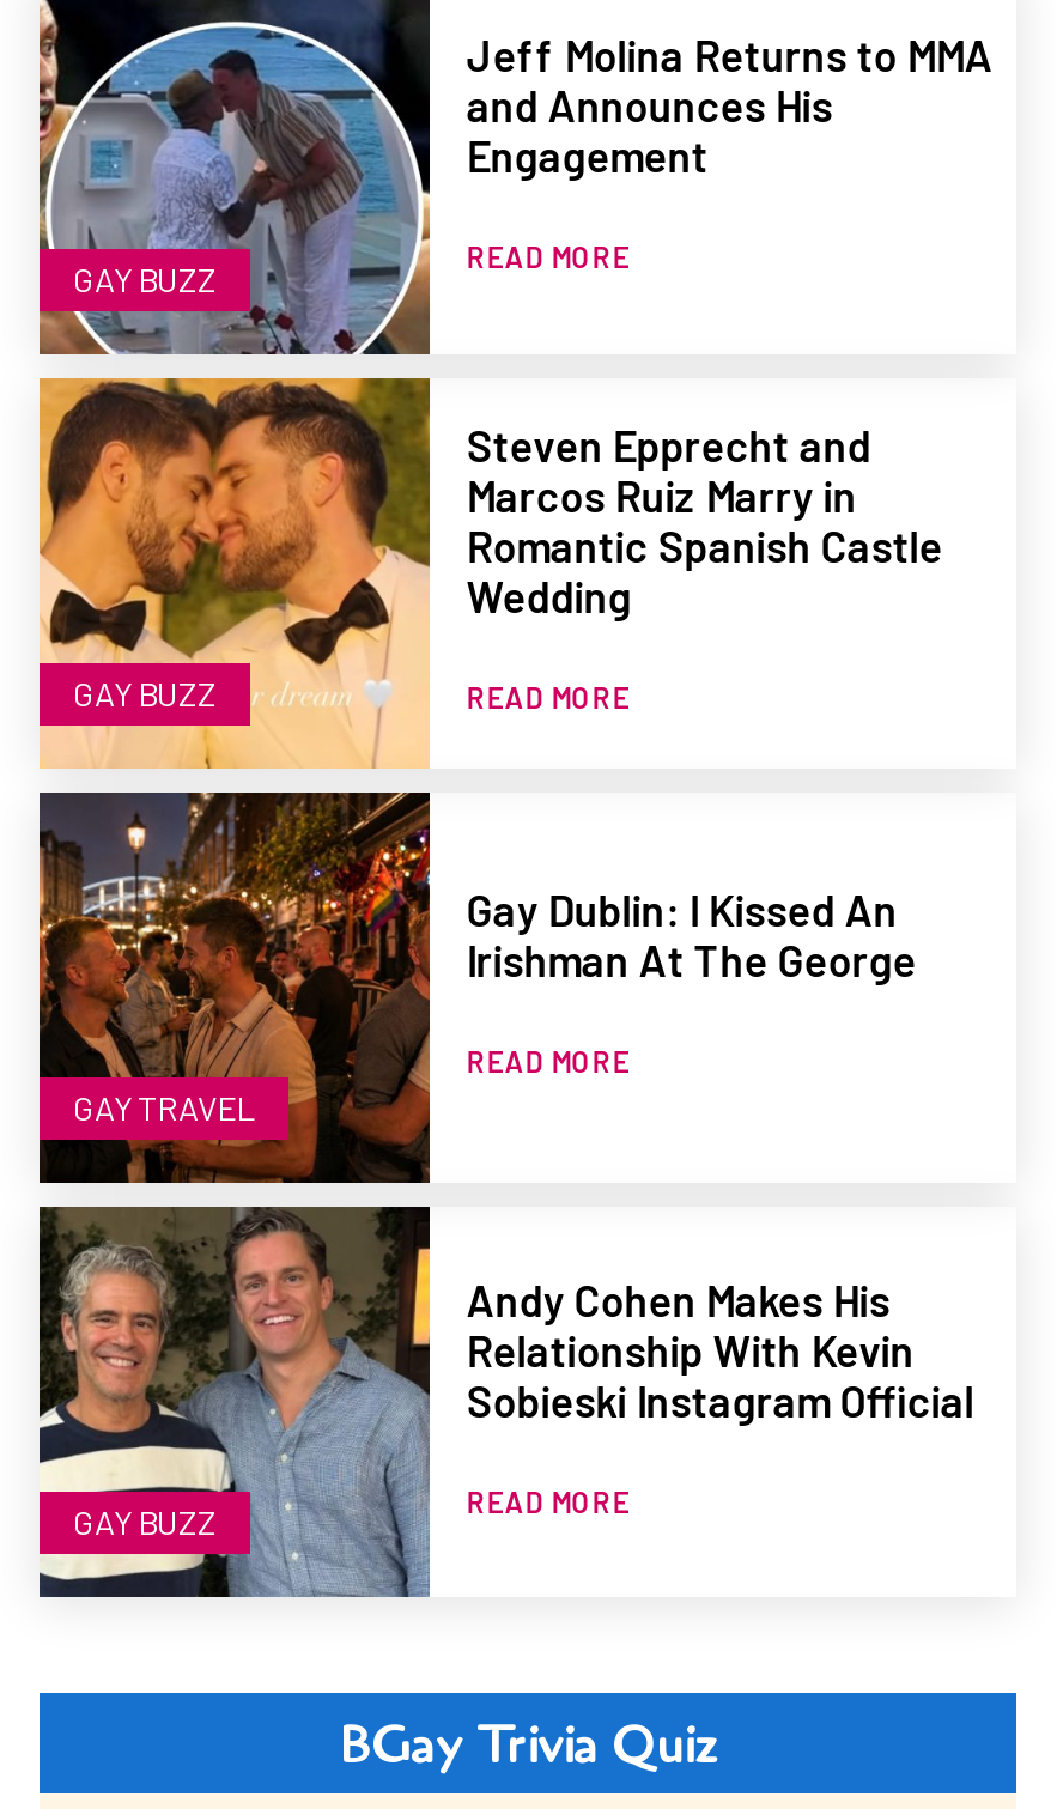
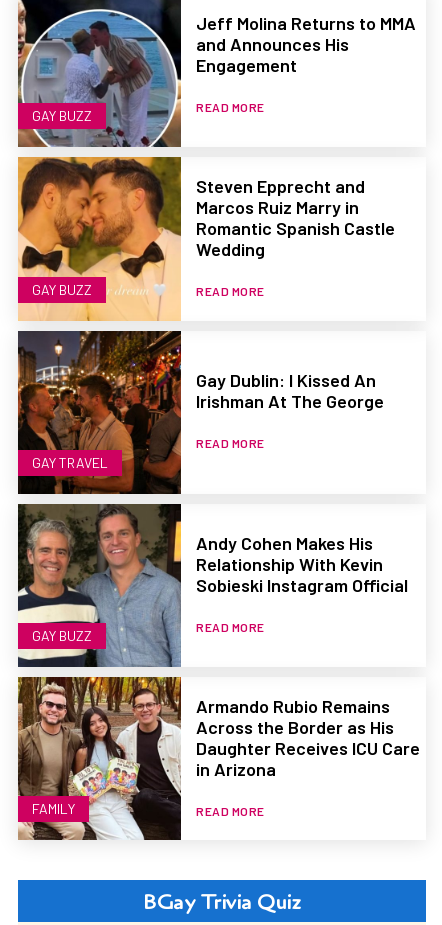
none -> [17,676,182,841] [image] | FAMILY
none -> [196,695,420,818] Armando Rubio Remains | Across the Border as His | Daughter Receives ICU Care | in Arizona | READ MORE

